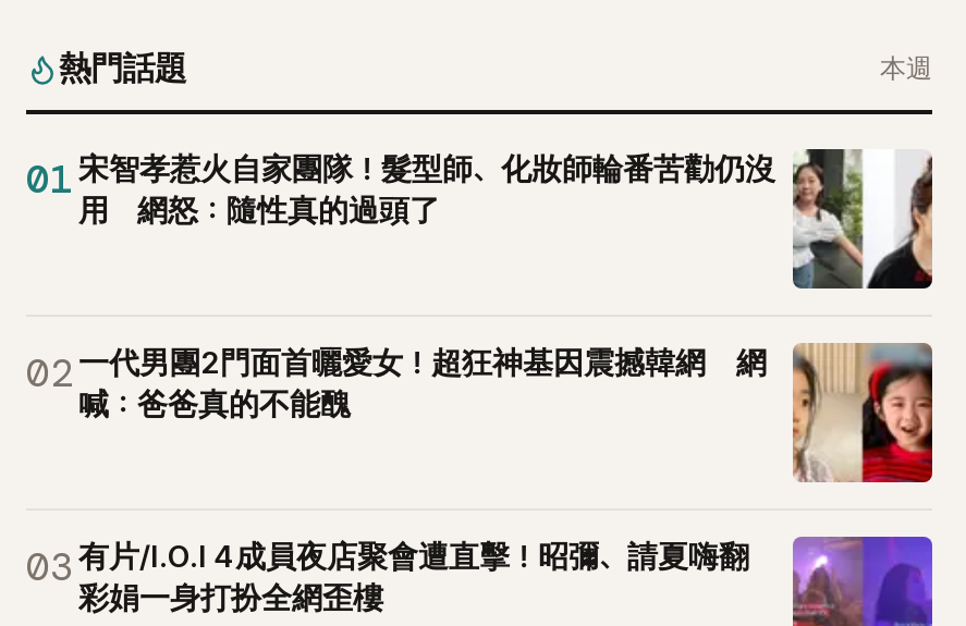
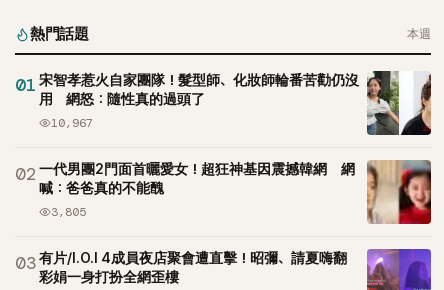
none -> [51,115,93,131] 10,967
none -> [51,204,86,220] 3,805

